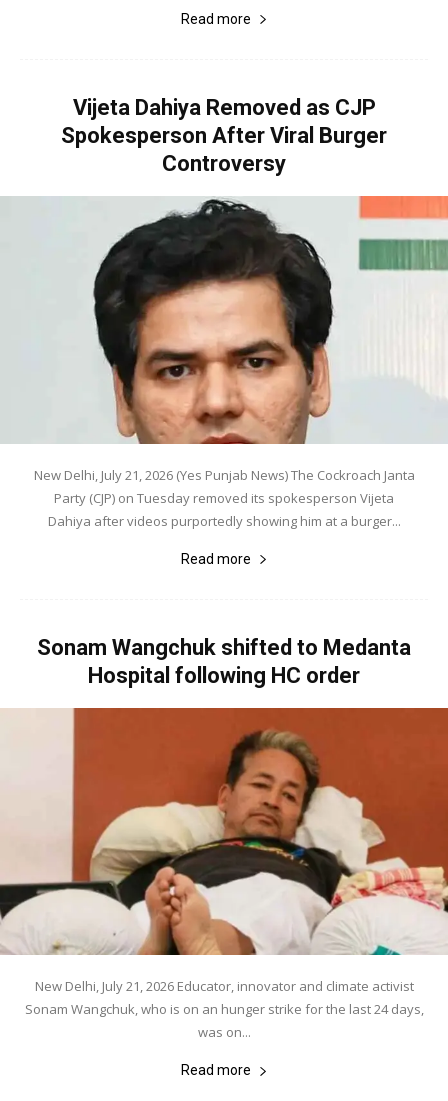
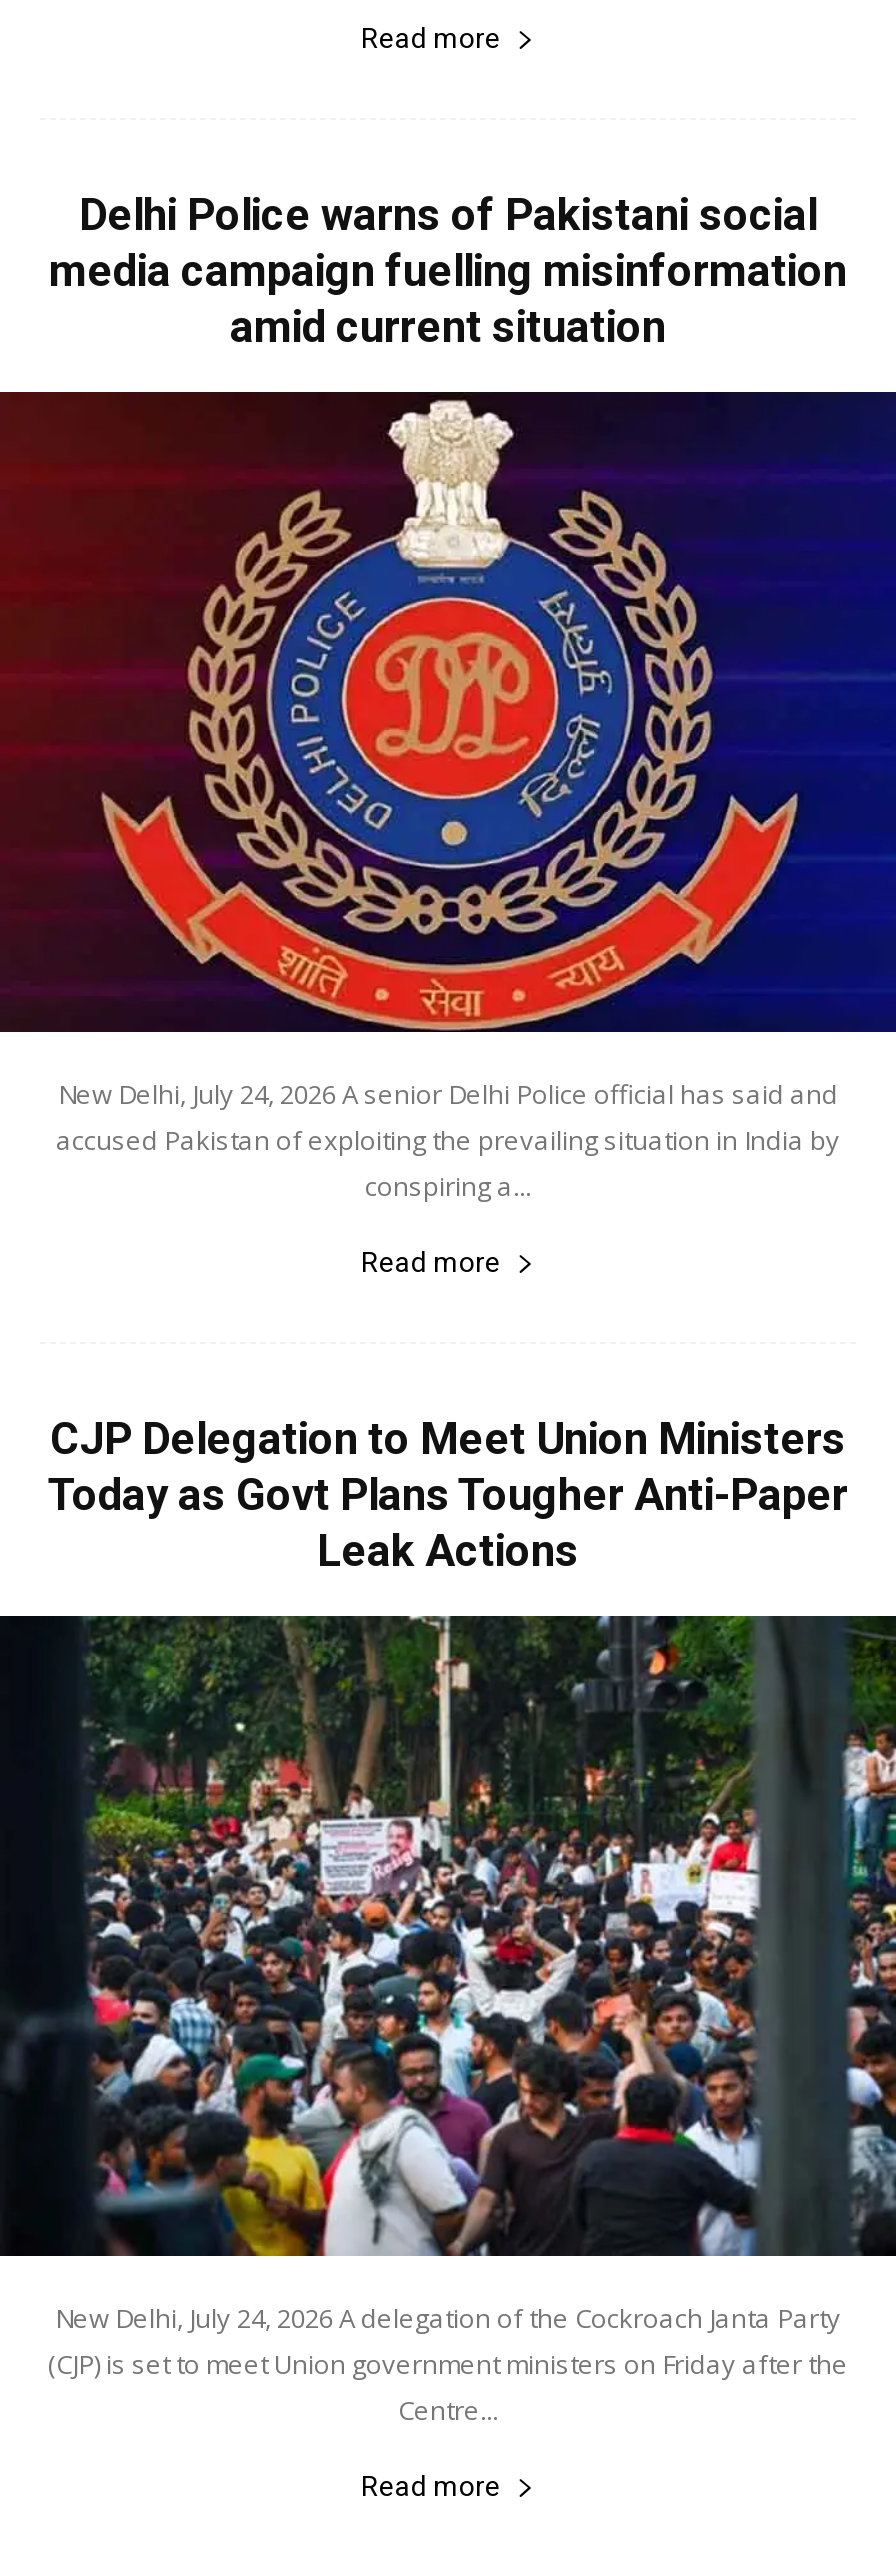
[61,95,387,176] Vijeta Dahiya Removed as CJP | Spokesperson After Viral Burger | Controversy -> [49,190,847,352] Delhi Police warns of Pakistani social | media campaign fuelling misinformation | amid current situation
[3,195,445,529] [image] | New Delhi, July 21, 2026 (Yes Punjab News) The Cockroach Janta | Party (CJP) on Tuesday removed its spokesperson Vijeta | Dahiya after videos purportedly showing him at a burger... -> [6,389,890,1204] [image] | New Delhi, July 24, 2026 A senior Delhi Police official has said and | accused Pakistan of exploiting the prevailing situation in India by | conspiring a...
[37,634,411,687] Sonam Wangchuk shifted to Medanta | Hospital following HC order -> [48,1414,848,1576] CJP Delegation to Meet Union Ministers | Today as Govt Plans Tougher Anti-Paper | Leak Actions
[3,707,445,1041] [image] | New Delhi, July 21, 2026 Educator, innovator and climate activist | Sonam Wangchuk, who is on an hunger strike for the last 24 days, | was on... -> [6,1615,890,2428] [image] | New Delhi, July 24, 2026 A delegation of the Cockroach Janta Party | (CJP) is set to meet Union government ministers on Friday after the | Centre...

